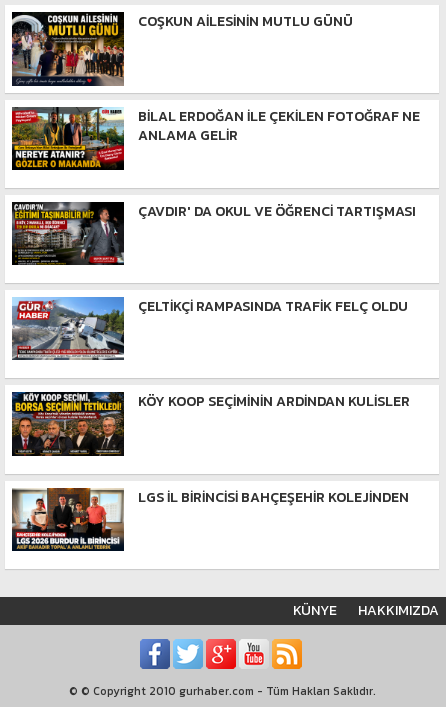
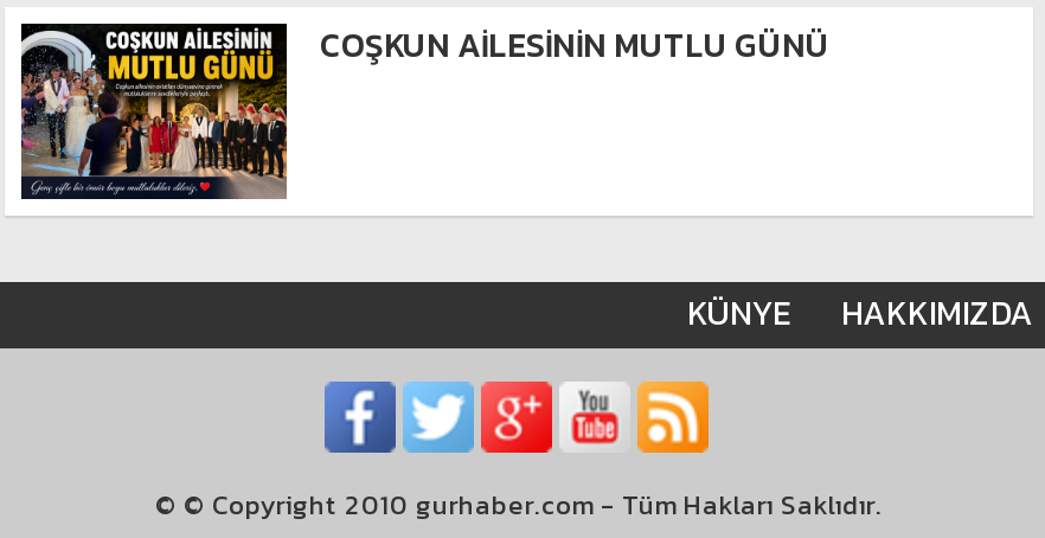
[11,106,420,170] [image] | BİLAL ERDOĞAN İLE ÇEKİLEN FOTOĞRAF NE | ANLAMA GELİR -> none
[12,201,416,265] [image] | ÇAVDIR' DA OKUL VE ÖĞRENCİ TARTIŞMASI -> none
[12,296,408,360] [image] | ÇELTİKÇİ RAMPASINDA TRAFİK FELÇ OLDU -> none
[12,391,410,456] [image] | KÖY KOOP SEÇİMİNİN ARDİNDAN KULİSLER -> none
[12,487,409,562] [image] | LGS İL BİRİNCİSİ BAHÇEŞEHİR KOLEJİNDEN -> none

